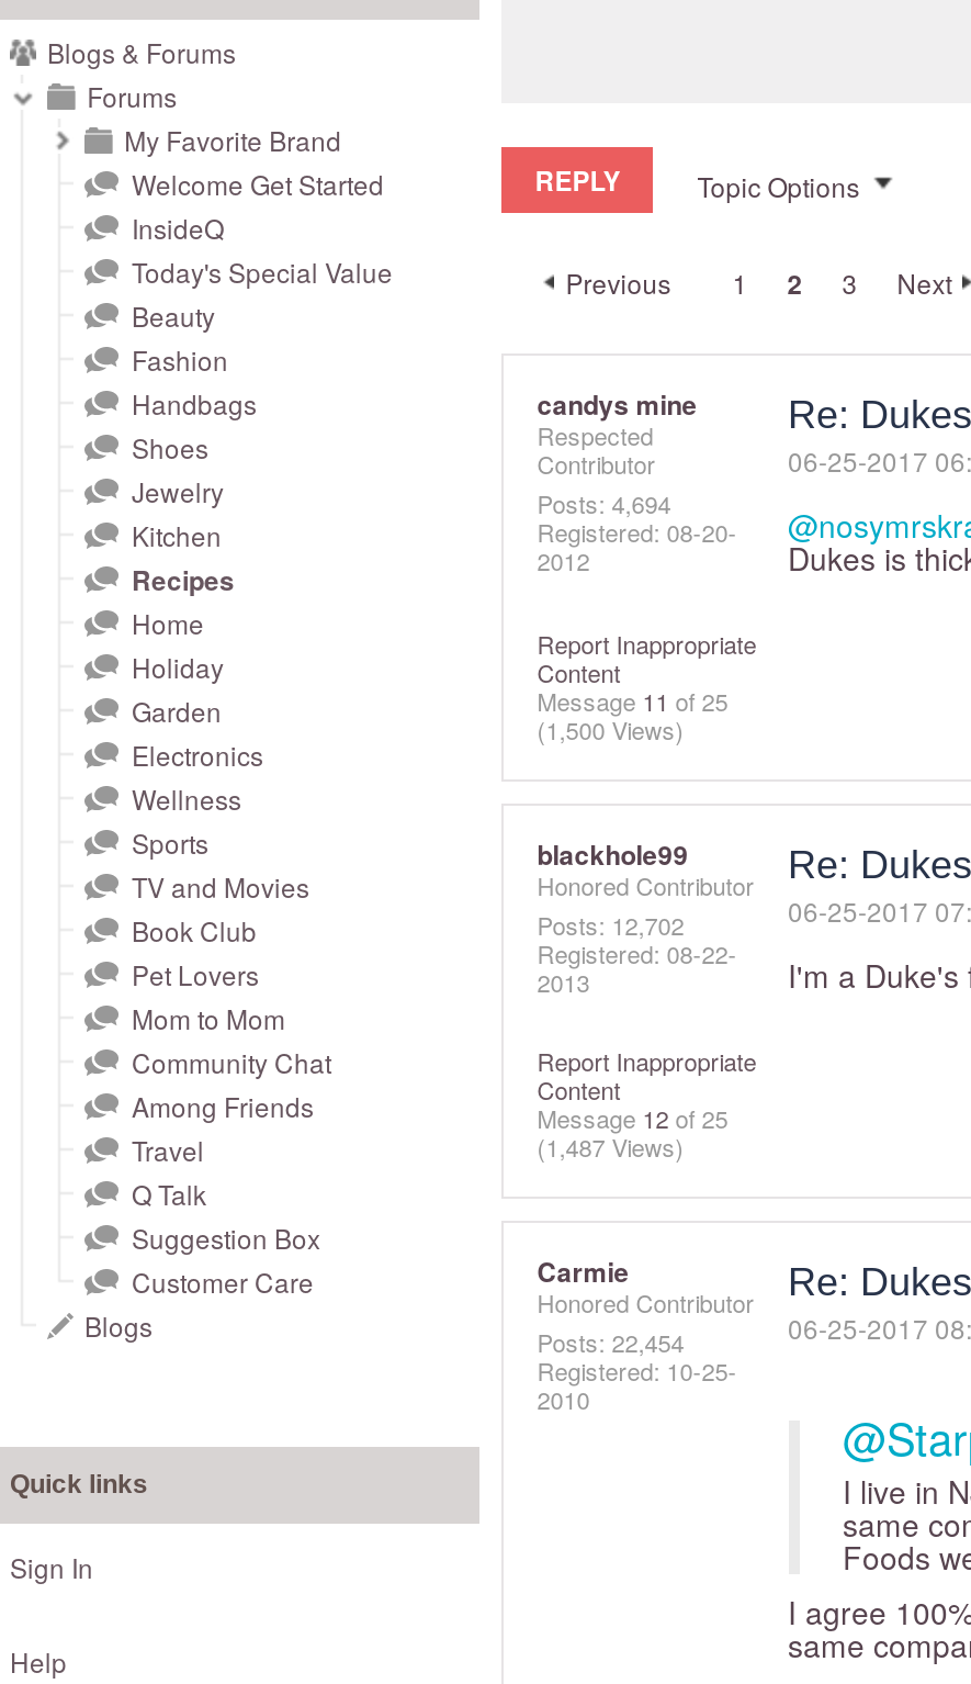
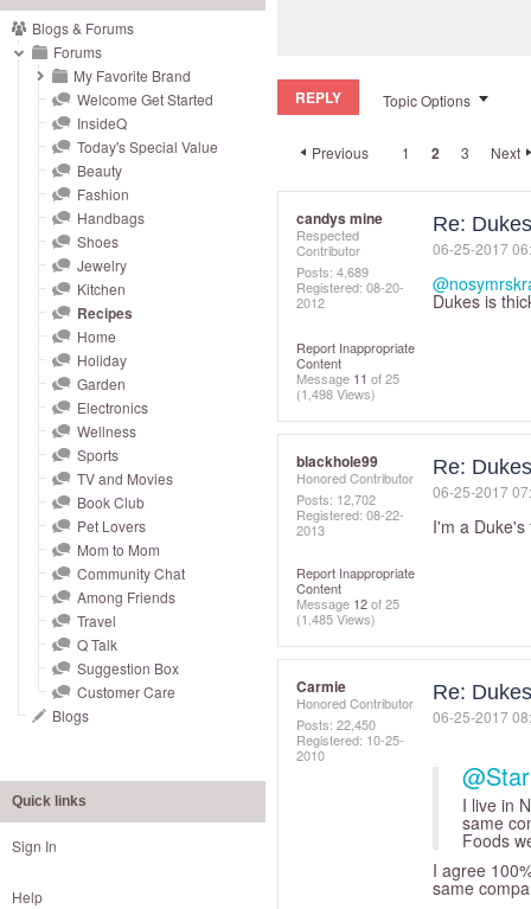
[537,485,671,520] Posts: 4,694 -> [297,262,369,281] Posts: 4,689
[537,711,684,746] (1,500 Views) -> [297,384,376,403] (1,498 Views)
[537,1129,684,1164] (1,487 Views) -> [297,609,376,628] (1,485 Views)
[537,1324,684,1359] Posts: 22,454 -> [297,715,376,734] Posts: 22,450

